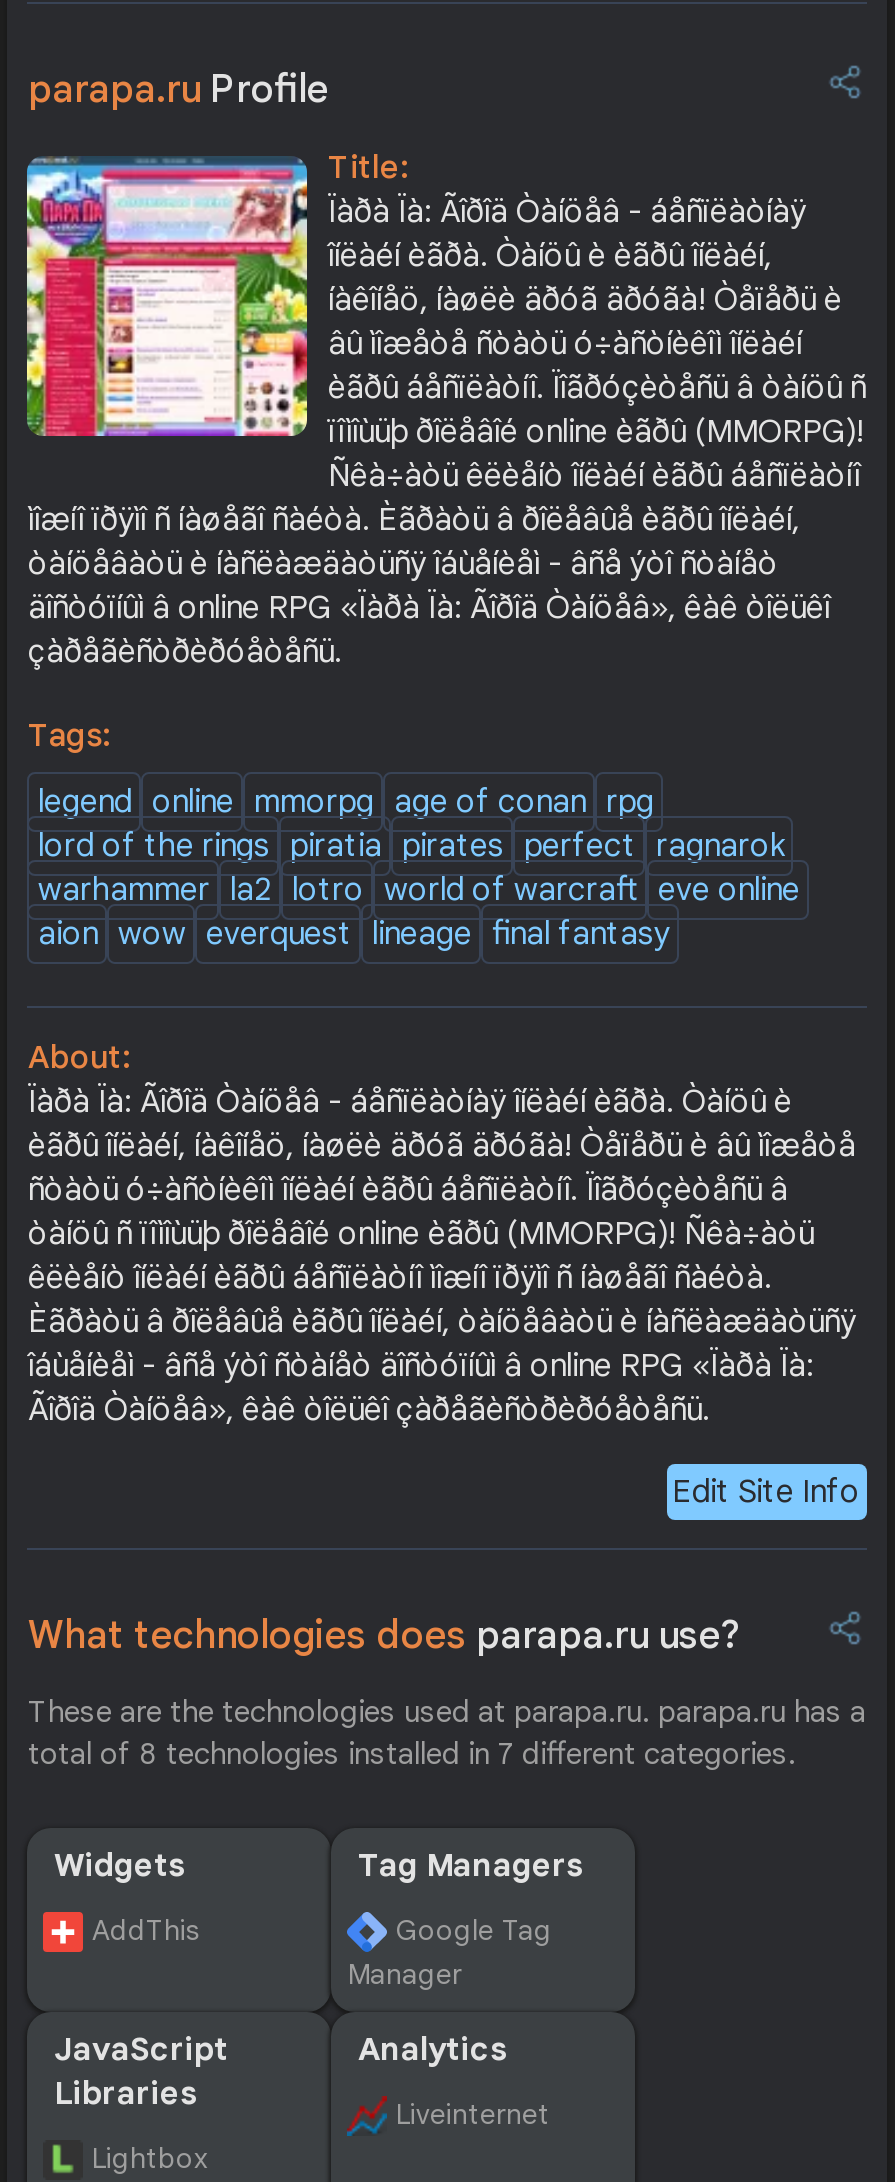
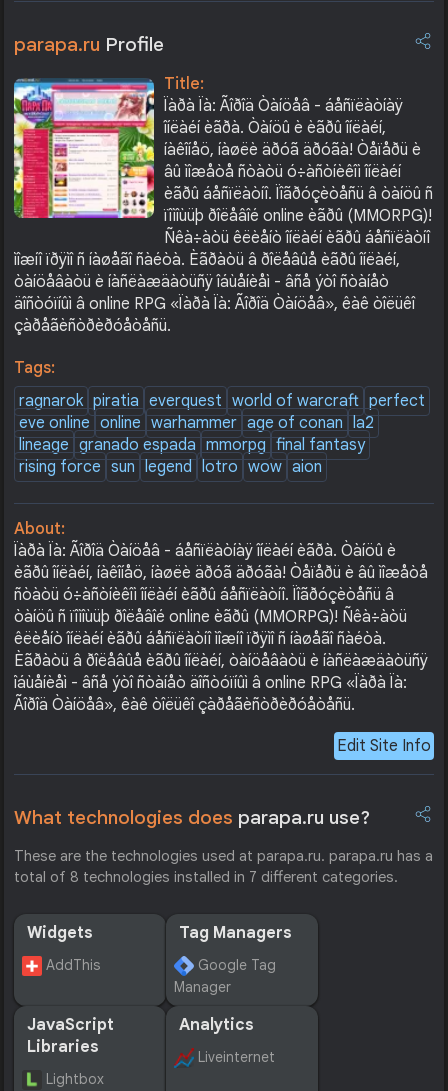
[38,782,800,954] legend online mmorpg age of conan rpg | lord of the rings piratia pirates perfect ragnarok | warhammer la2 lotro world of warcraft eve online | aion wow everquest lineage final fantasy -> [19,391,425,477] ragnarok piratia everquest world of warcraft perfect | eve online online warhammer age of conan la2 | lineage granado espada mmorpg final fantasy | rising force sun legend lotro wow aion

